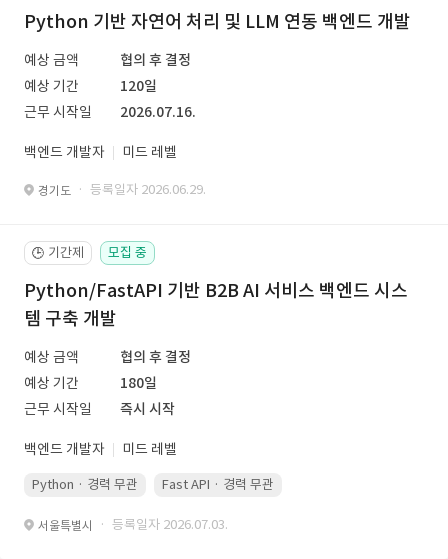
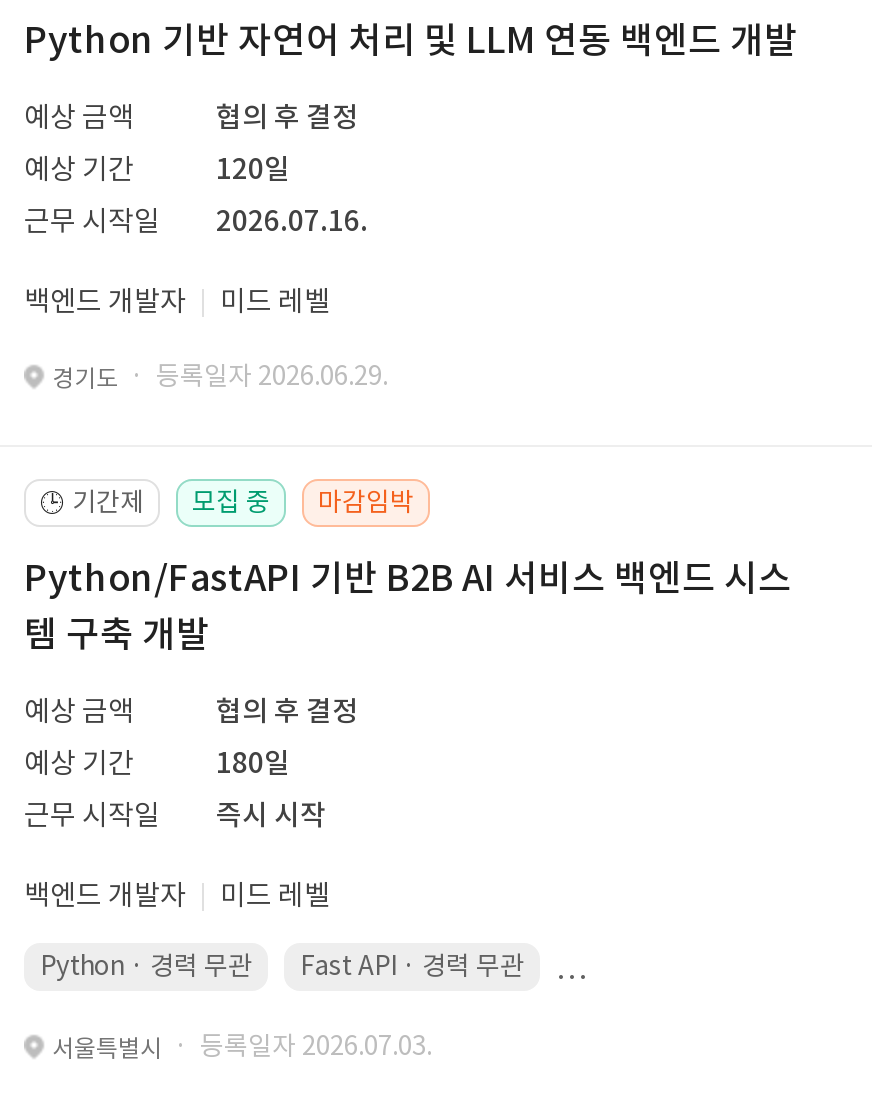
none -> [318,485,414,519] 마감임박

